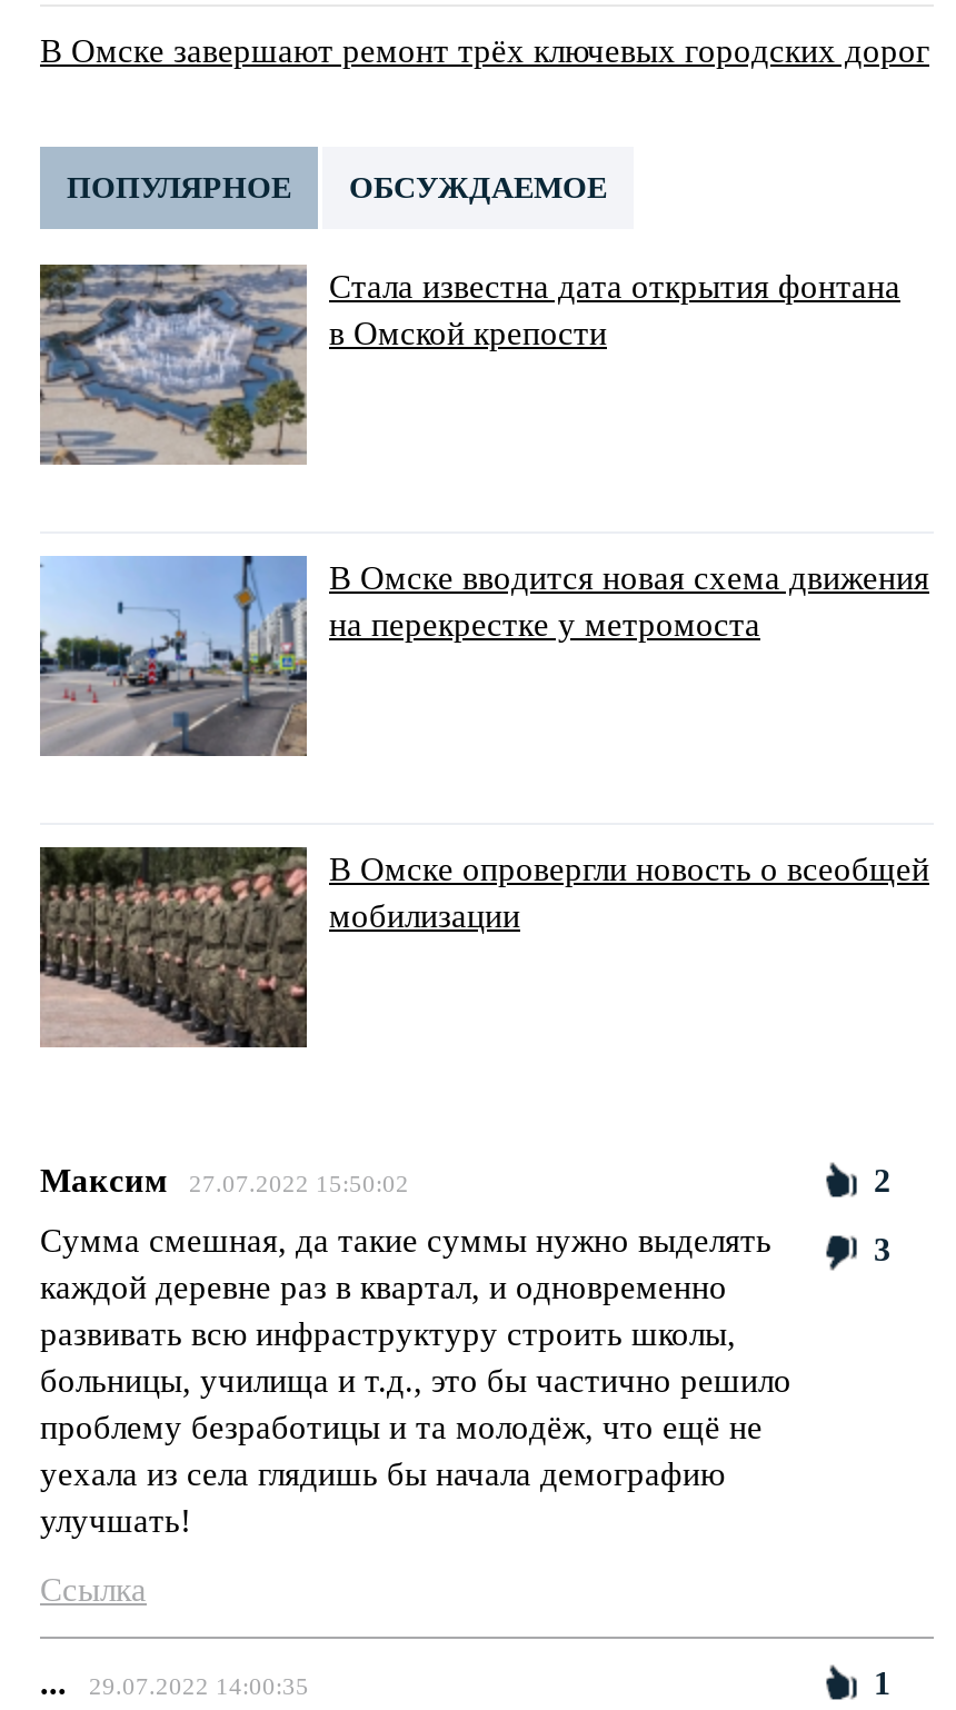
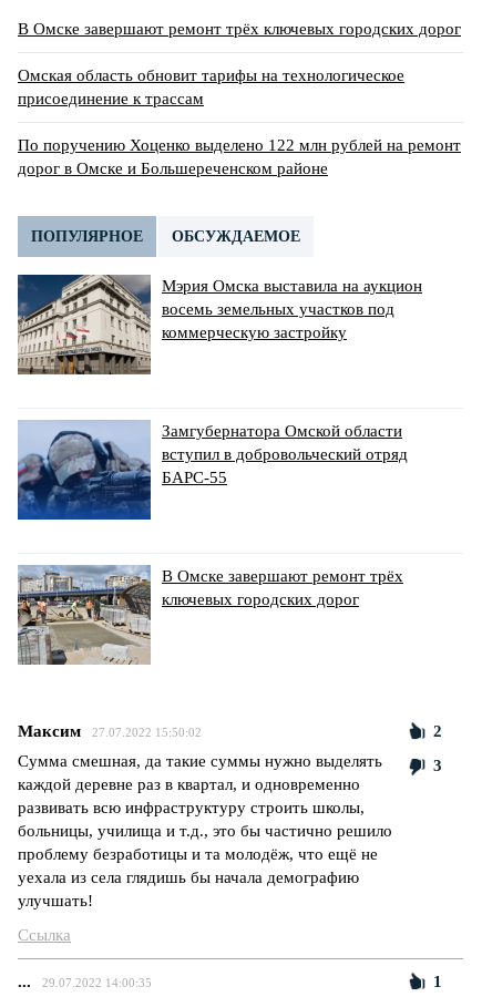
none -> [18,66,461,177] Омская область обновит тарифы на технологическое | присоединение к трассам | По поручению Хоценко выделено 122 млн рублей на ремонт | дорог в Омске и Большереченском районе
[38,262,900,465] [image] | Стала известна дата открытия фонтана | в Омской крепости -> [17,274,422,376] [image] | Мэрия Омска выставила на аукцион | восемь земельных участков под | коммерческую застройку
[38,554,929,758] [image] | В Омске вводится новая схема движения | на перекрестке у метромоста -> [17,420,408,521] [image] | Замгубернатора Омской области | вступил в добровольческий отряд | БАРС-55
[38,845,929,1047] [image] | В Омске опровергли новость о всеобщей | мобилизации -> [17,564,403,665] [image] | В Омске завершают ремонт трёх | ключевых городских дорог

